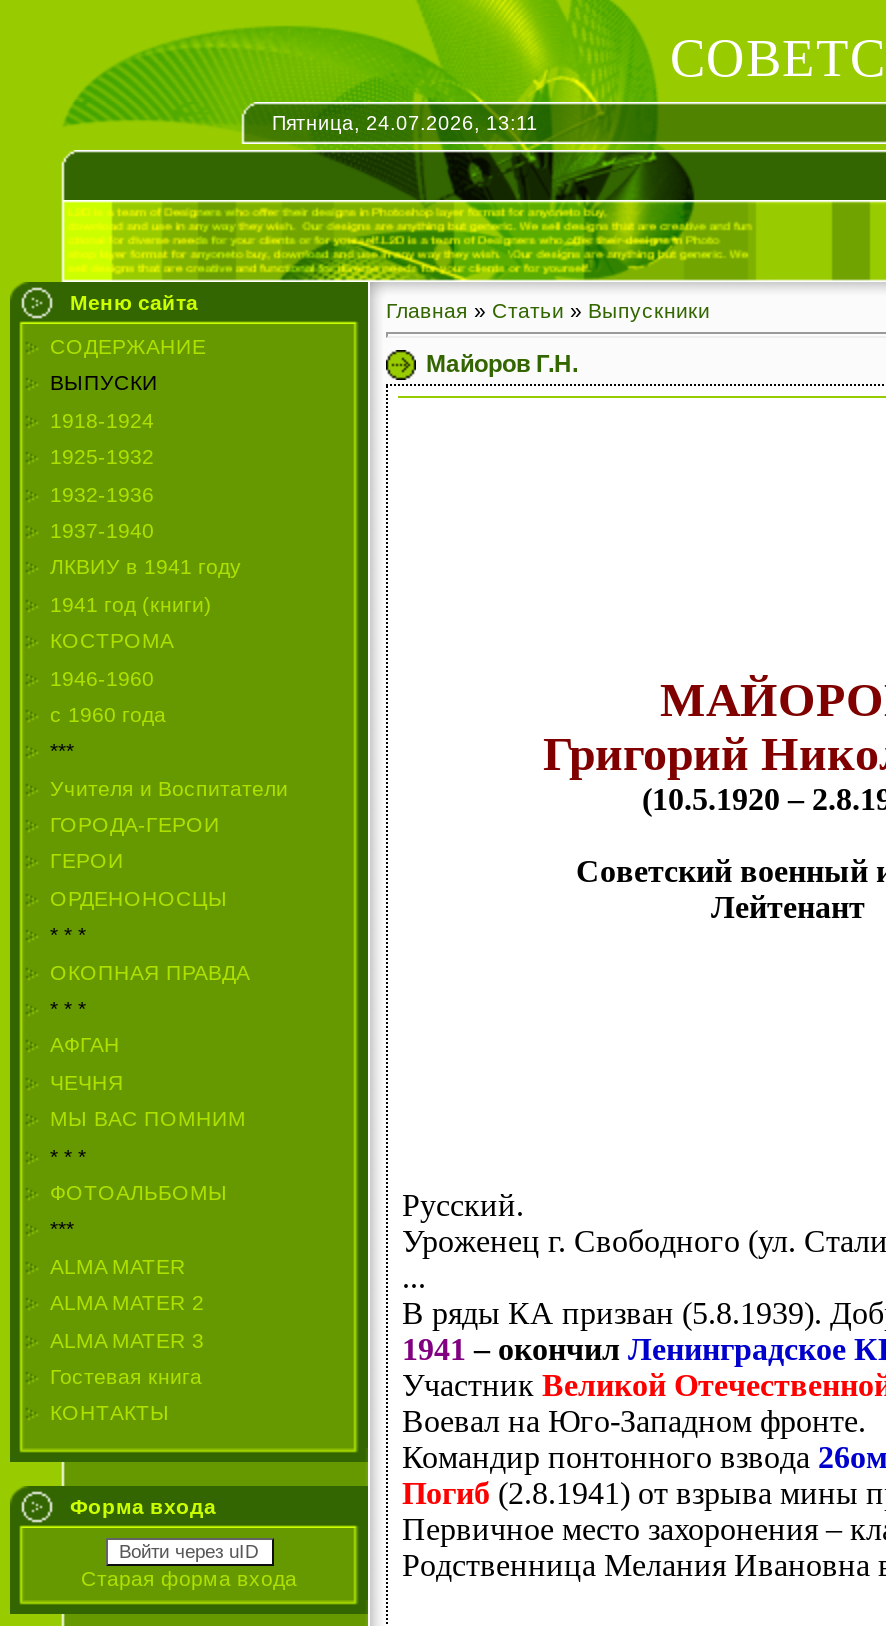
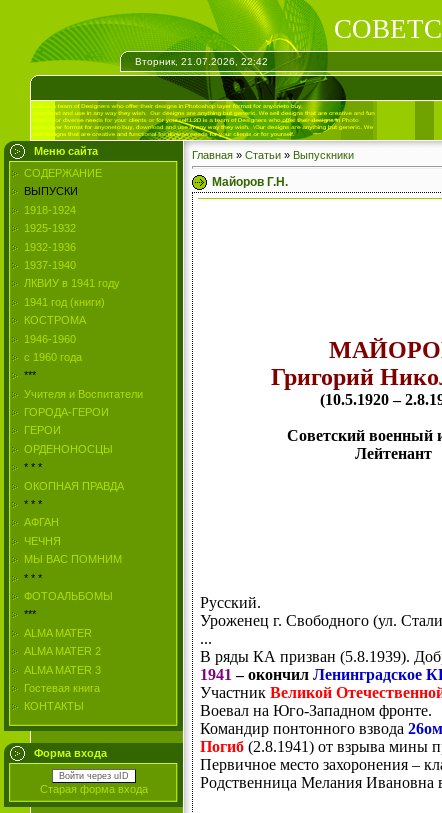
[272,112,538,134] Пятница, 24.07.2026, 13:11 -> [135,56,268,67] Вторник, 21.07.2026, 22:42

